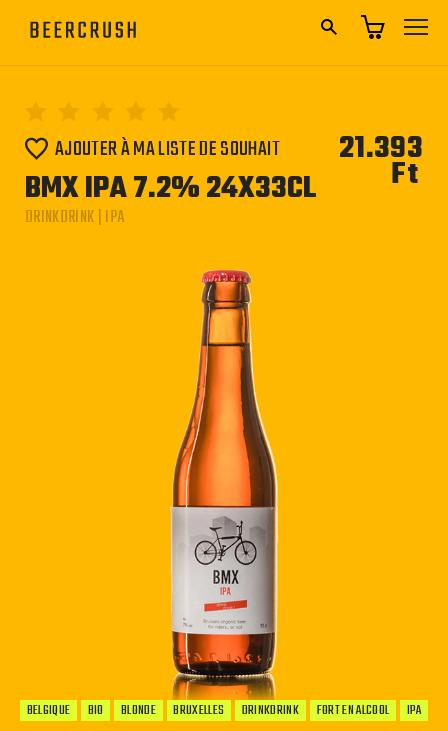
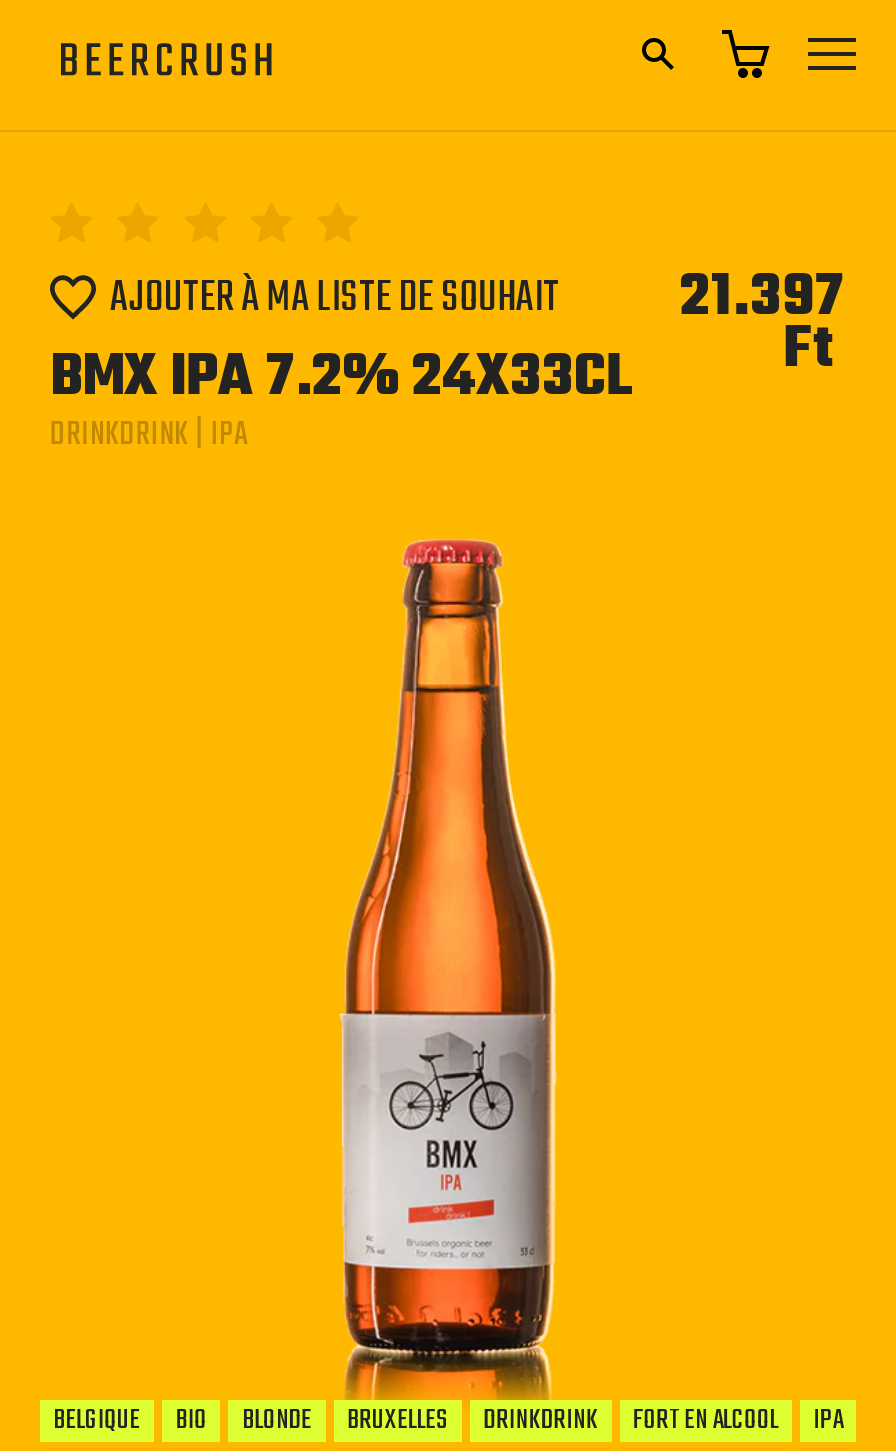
[55,126,423,172] AJOUTER À MA LISTE DE SOUHAIT 21.393 -> [110,252,846,344] AJOUTER À MA LISTE DE SOUHAIT 21.397

